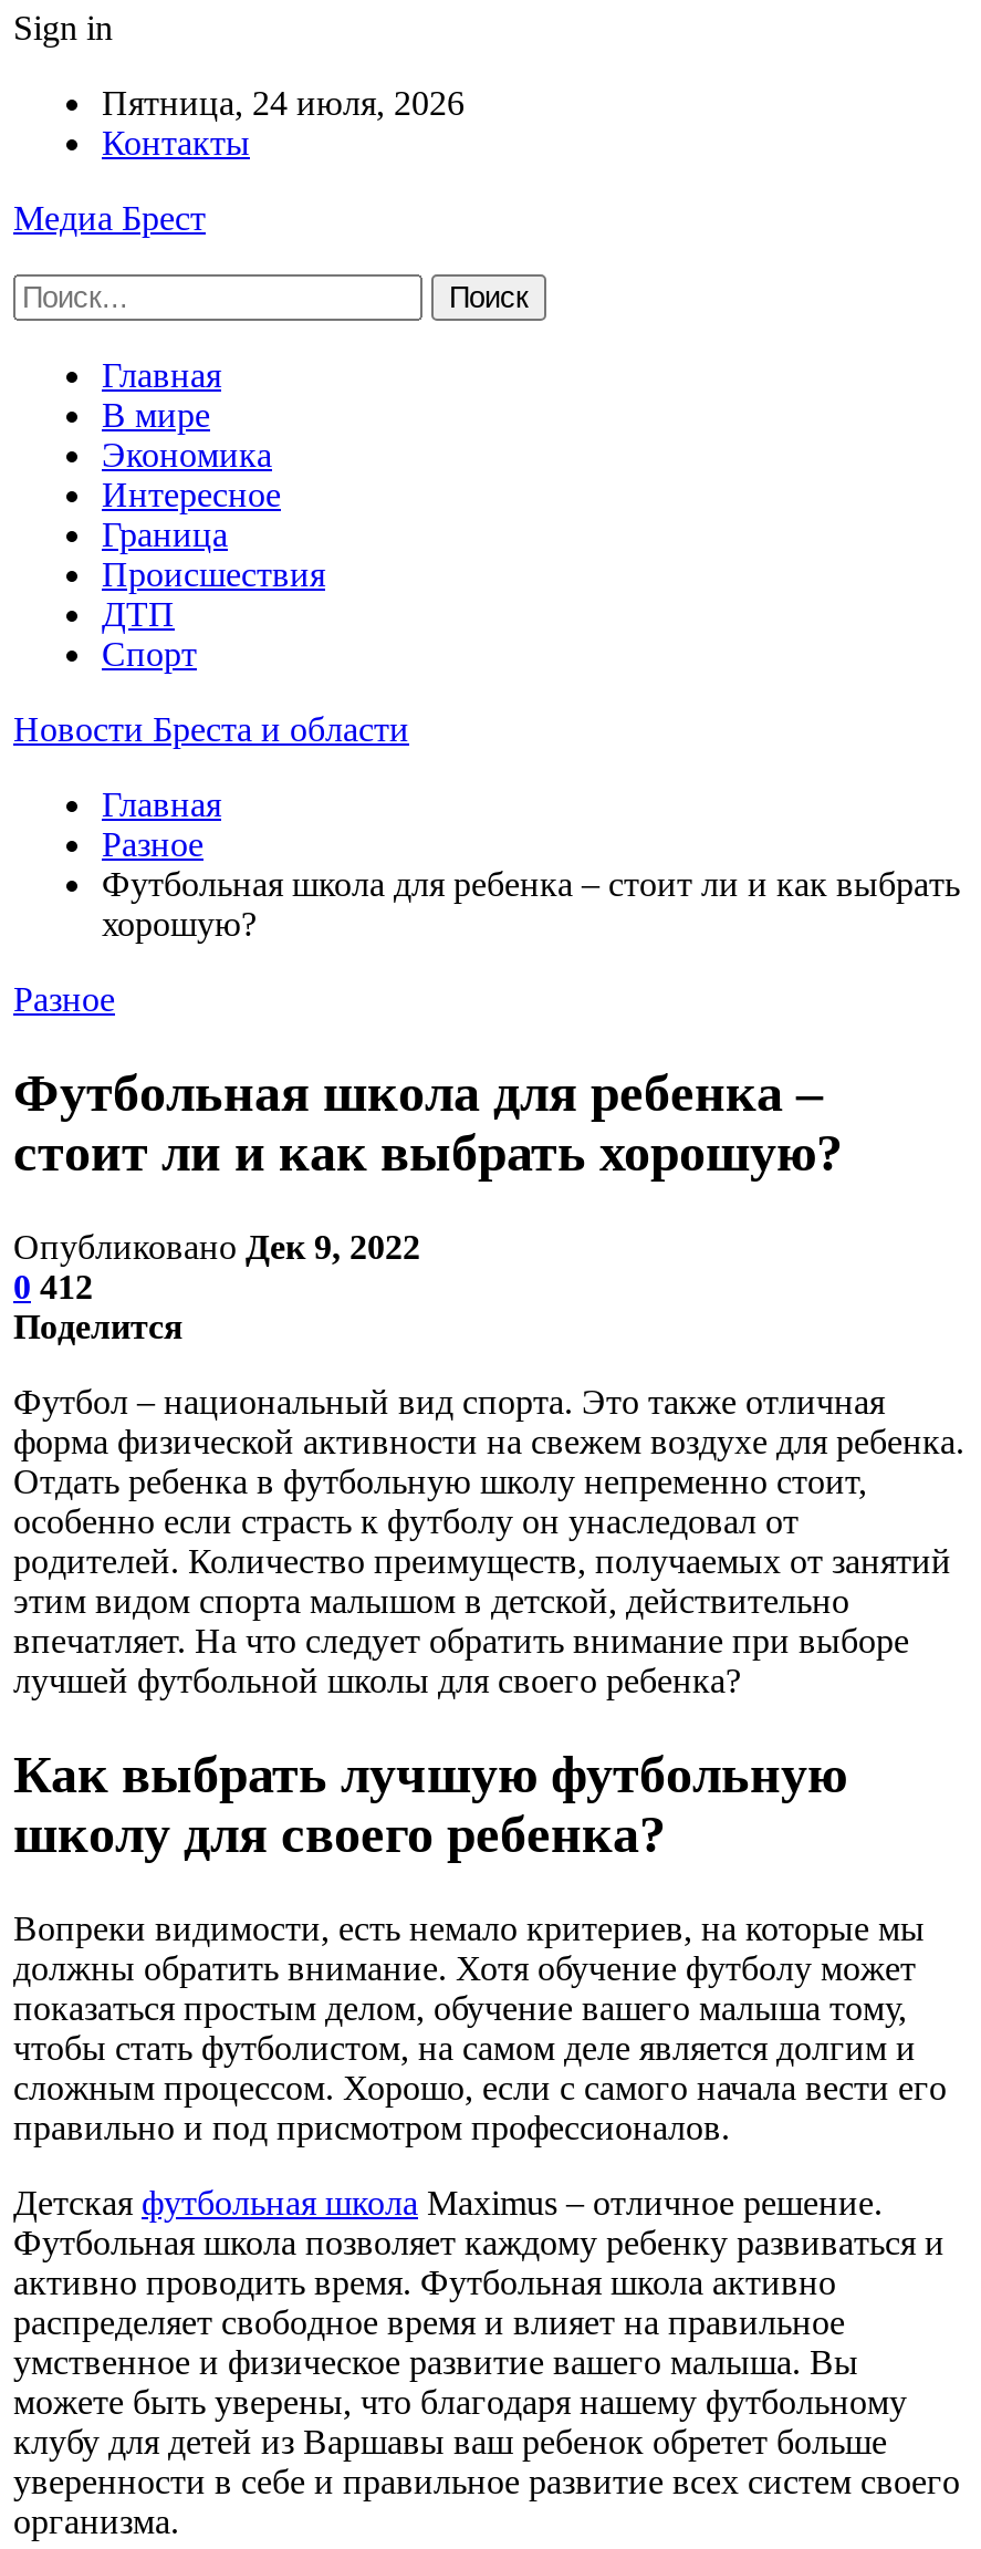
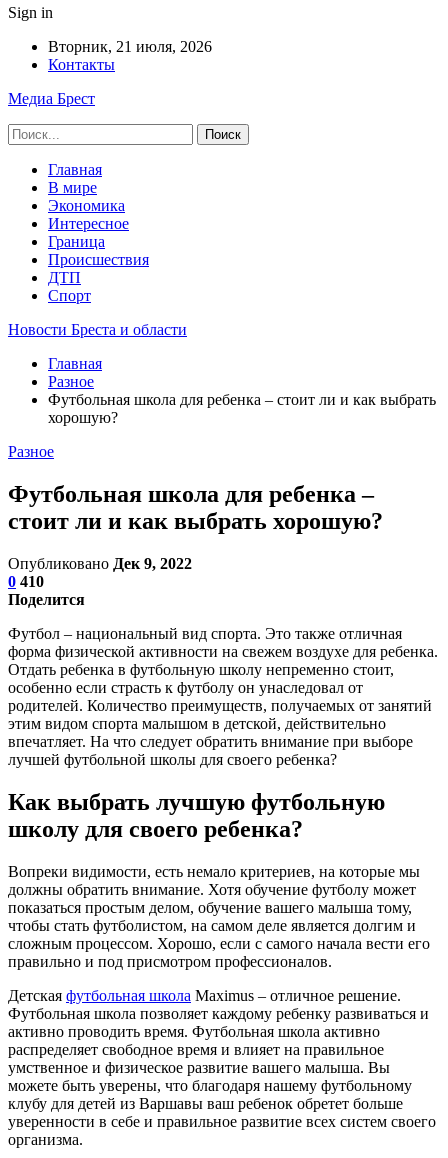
[102,84,465,122] Пятница, 24 июля, 2026 -> [48,38,212,55] Вторник, 21 июля, 2026
[13,1267,93,1305] 0 412 -> [8,573,44,590] 0 410

